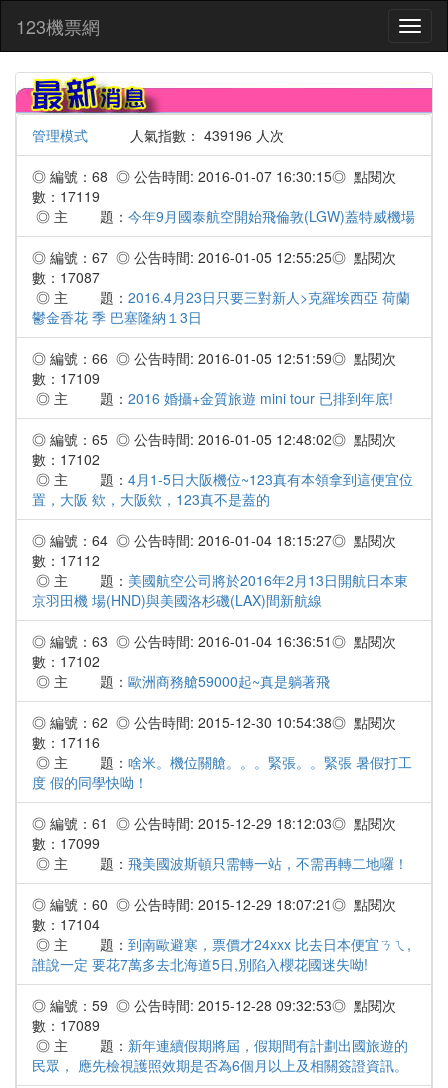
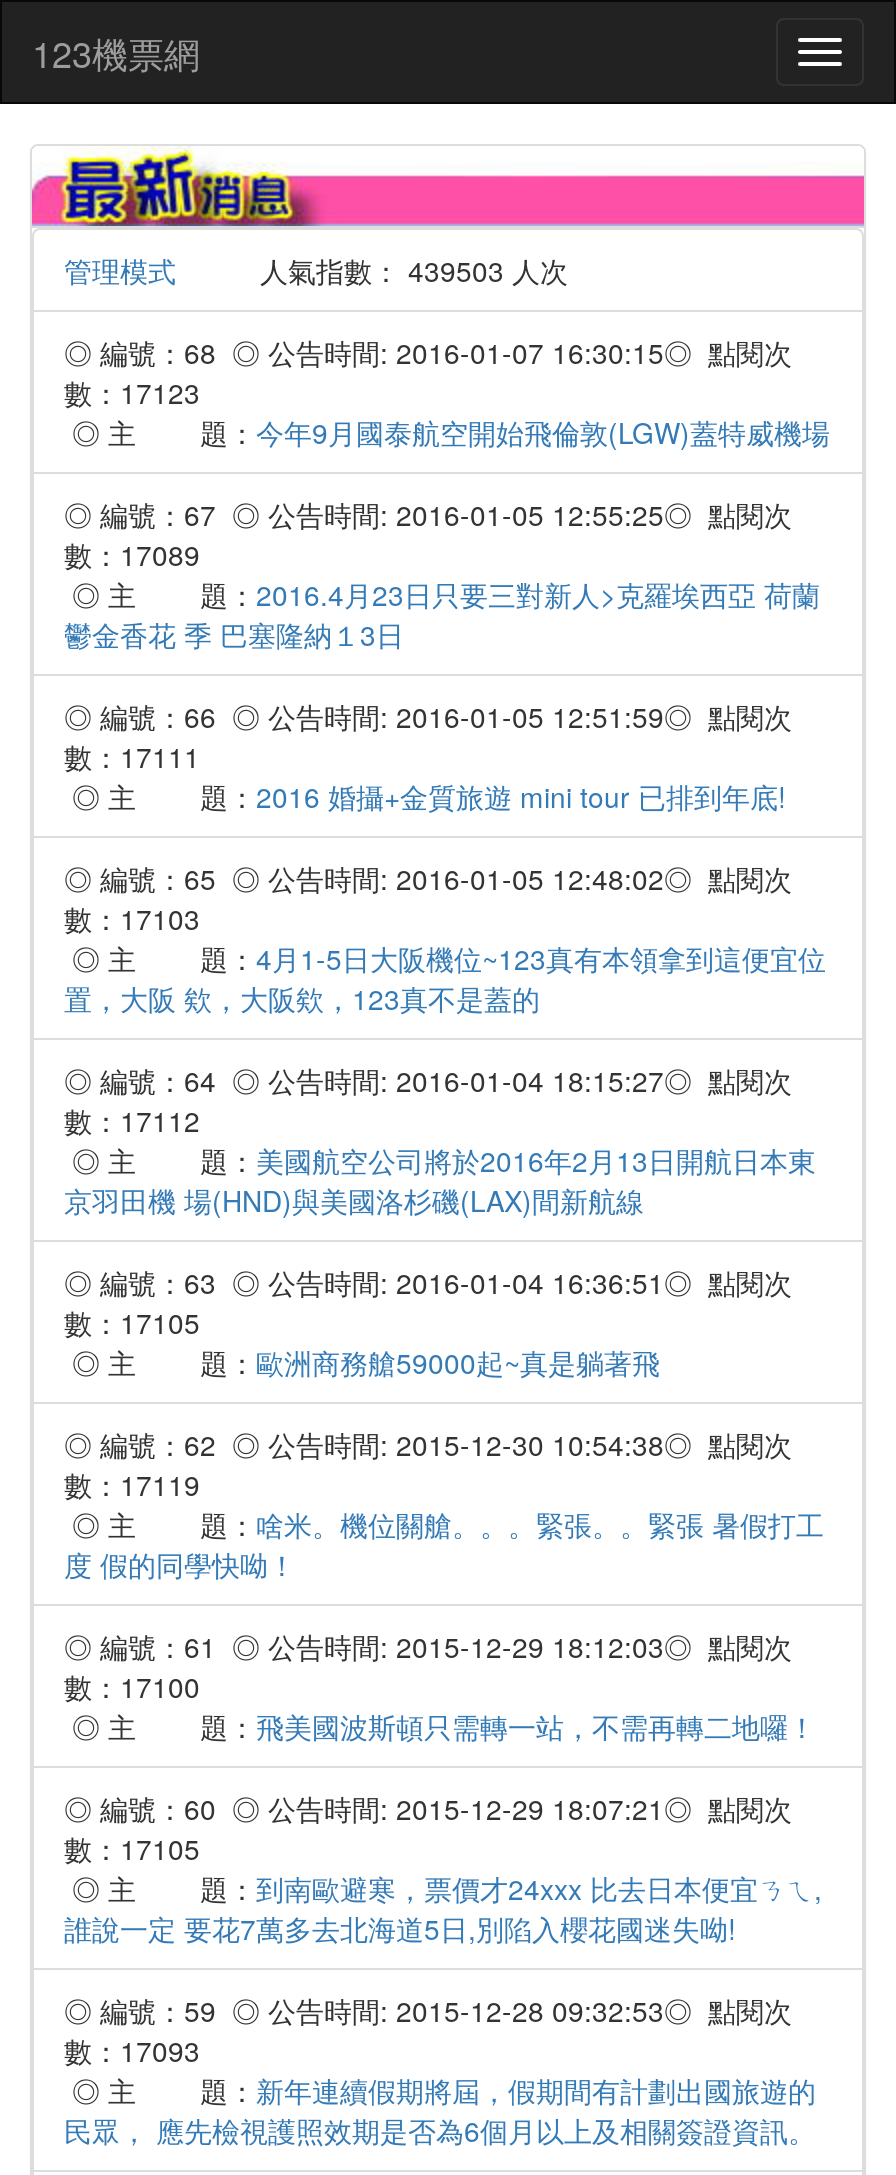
[32,125,284,145] 管理模式人氣指數： 439196 人次 -> [64,250,568,290] 管理模式人氣指數： 439503 人次
[32,186,104,206] 數：17119 -> [64,372,208,412] 數：17123
[32,267,104,287] 數：17087 -> [64,534,208,574] 數：17089
[32,368,104,388] 數：17109 -> [64,736,208,776] 數：17111
[32,449,104,469] 數：17102 -> [64,898,208,938] 數：17103
[32,651,104,671] 數：17102 -> [64,1302,208,1342] 數：17105
[32,732,104,752] 數：17116 -> [64,1464,208,1504] 數：17119
[32,833,104,853] 數：17099 -> [64,1666,208,1706] 數：17100
[32,914,104,934] 數：17104 -> [64,1828,208,1868] 數：17105
[32,1015,104,1035] 數：17089 -> [64,2030,208,2070] 數：17093

